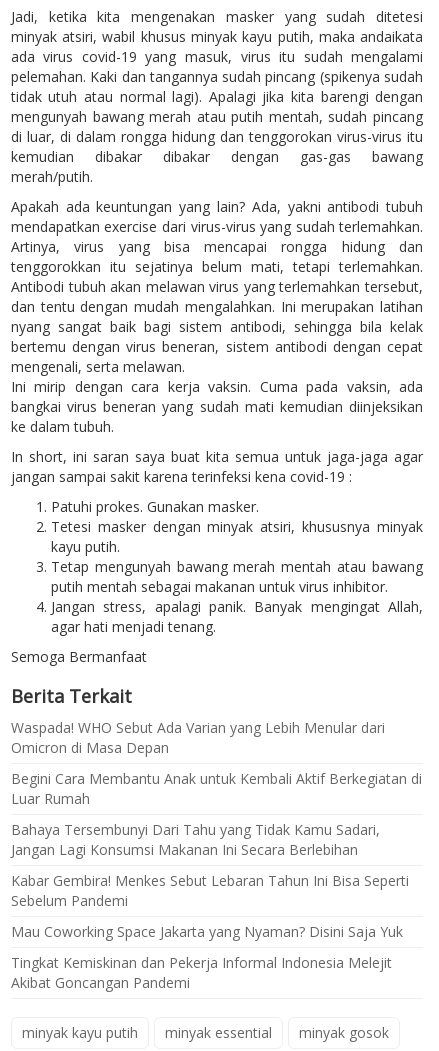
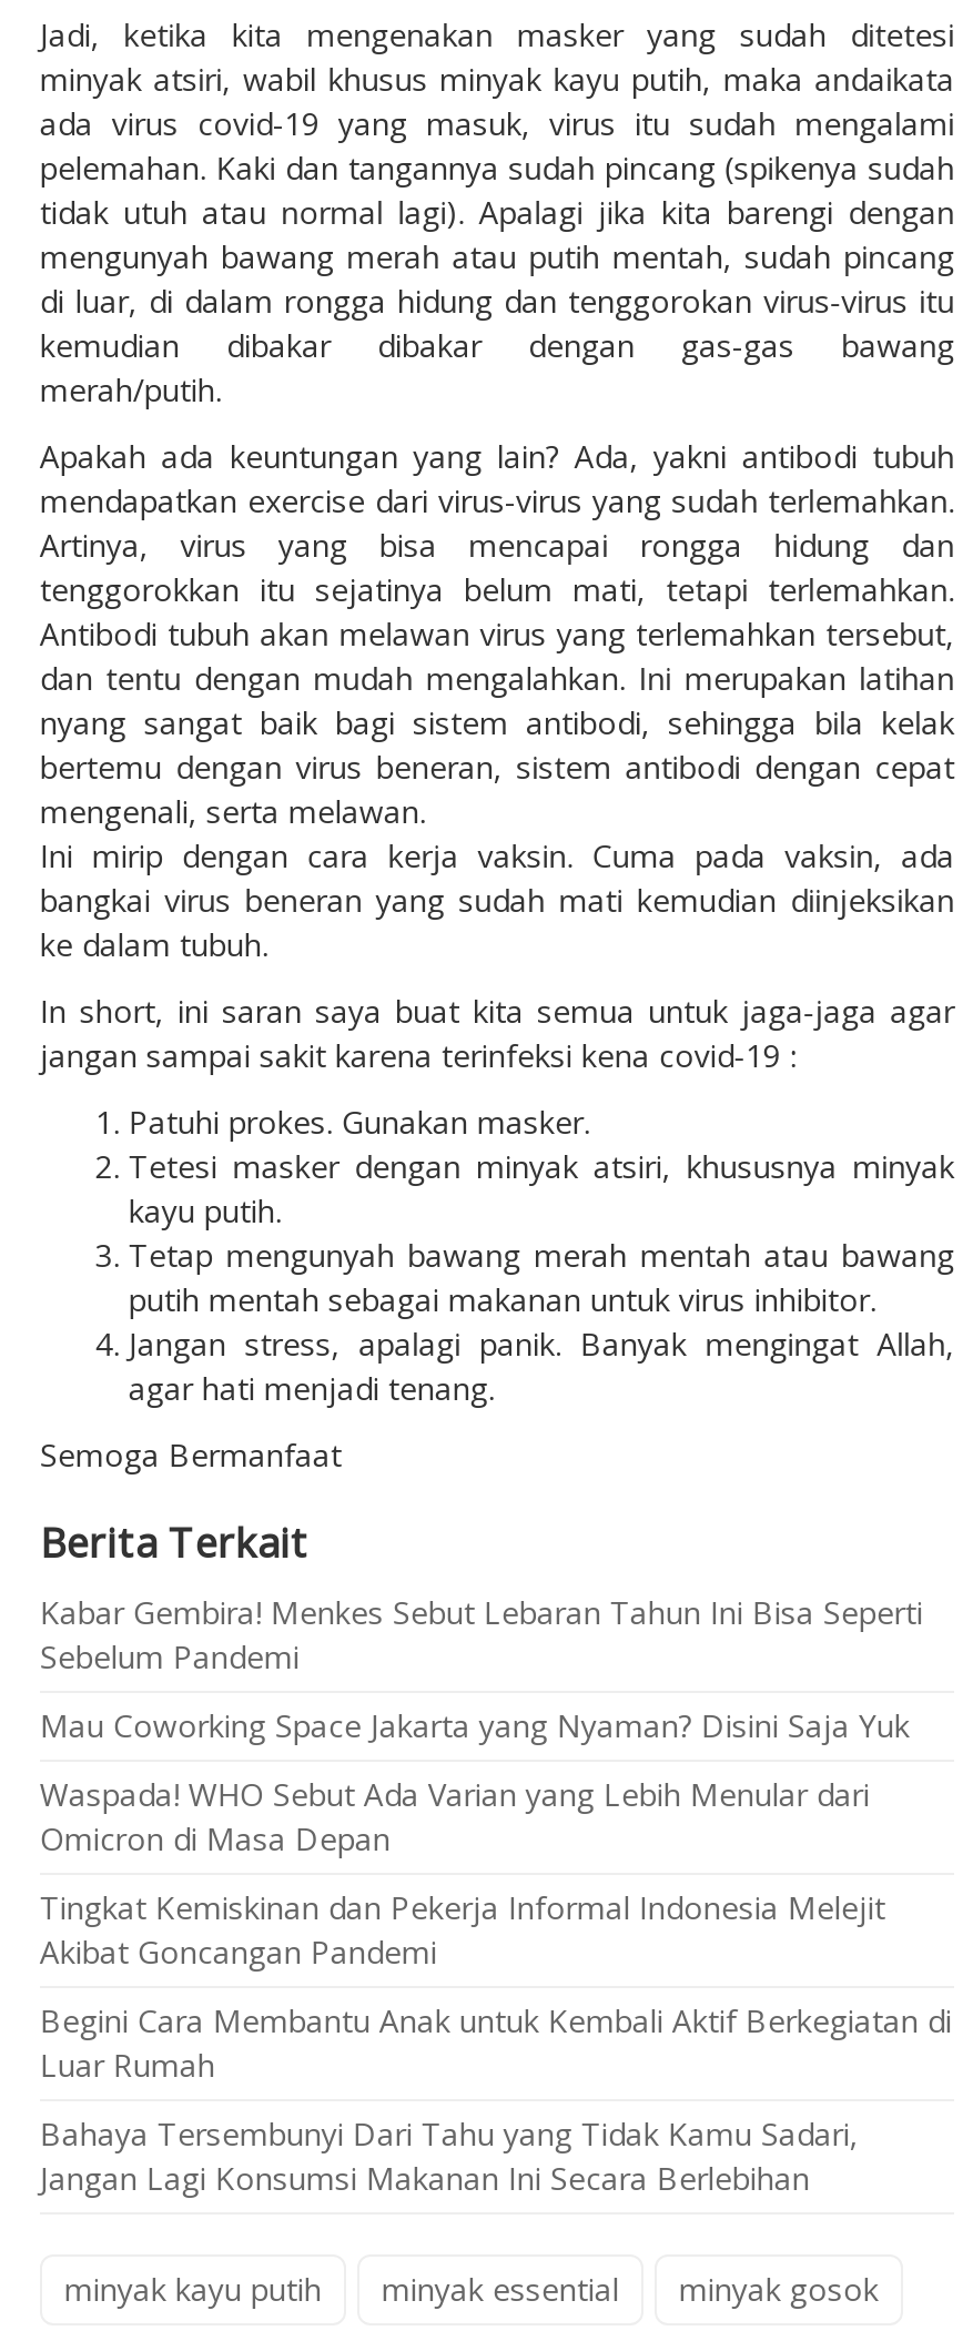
moved [11,718,385,757] -> [40,1774,870,1860]: Waspada! WHO Sebut Ada Varian yang Lebih Menular dari | Omicron di Masa Depan
moved [11,769,422,859] -> [40,2000,952,2200]: Begini Cara Membantu Anak untuk Kembali Aktif Berkegiatan di | Luar Rumah | Bahaya Tersembunyi Dari Tahu yang Tidak Kamu Sadari, | Jangan Lagi Konsumsi Makanan Ini Secara Berlebihan
moved [11,871,409,941] -> [40,1592,923,1747]: Kabar Gembira! Menkes Sebut Lebaran Tahun Ini Bisa Seperti | Sebelum Pandemi | Mau Coworking Space Jakarta yang Nyaman? Disini Saja Yuk
moved [11,953,392,992] -> [40,1887,885,1974]: Tingkat Kemiskinan dan Pekerja Informal Indonesia Melejit | Akibat Goncangan Pandemi

